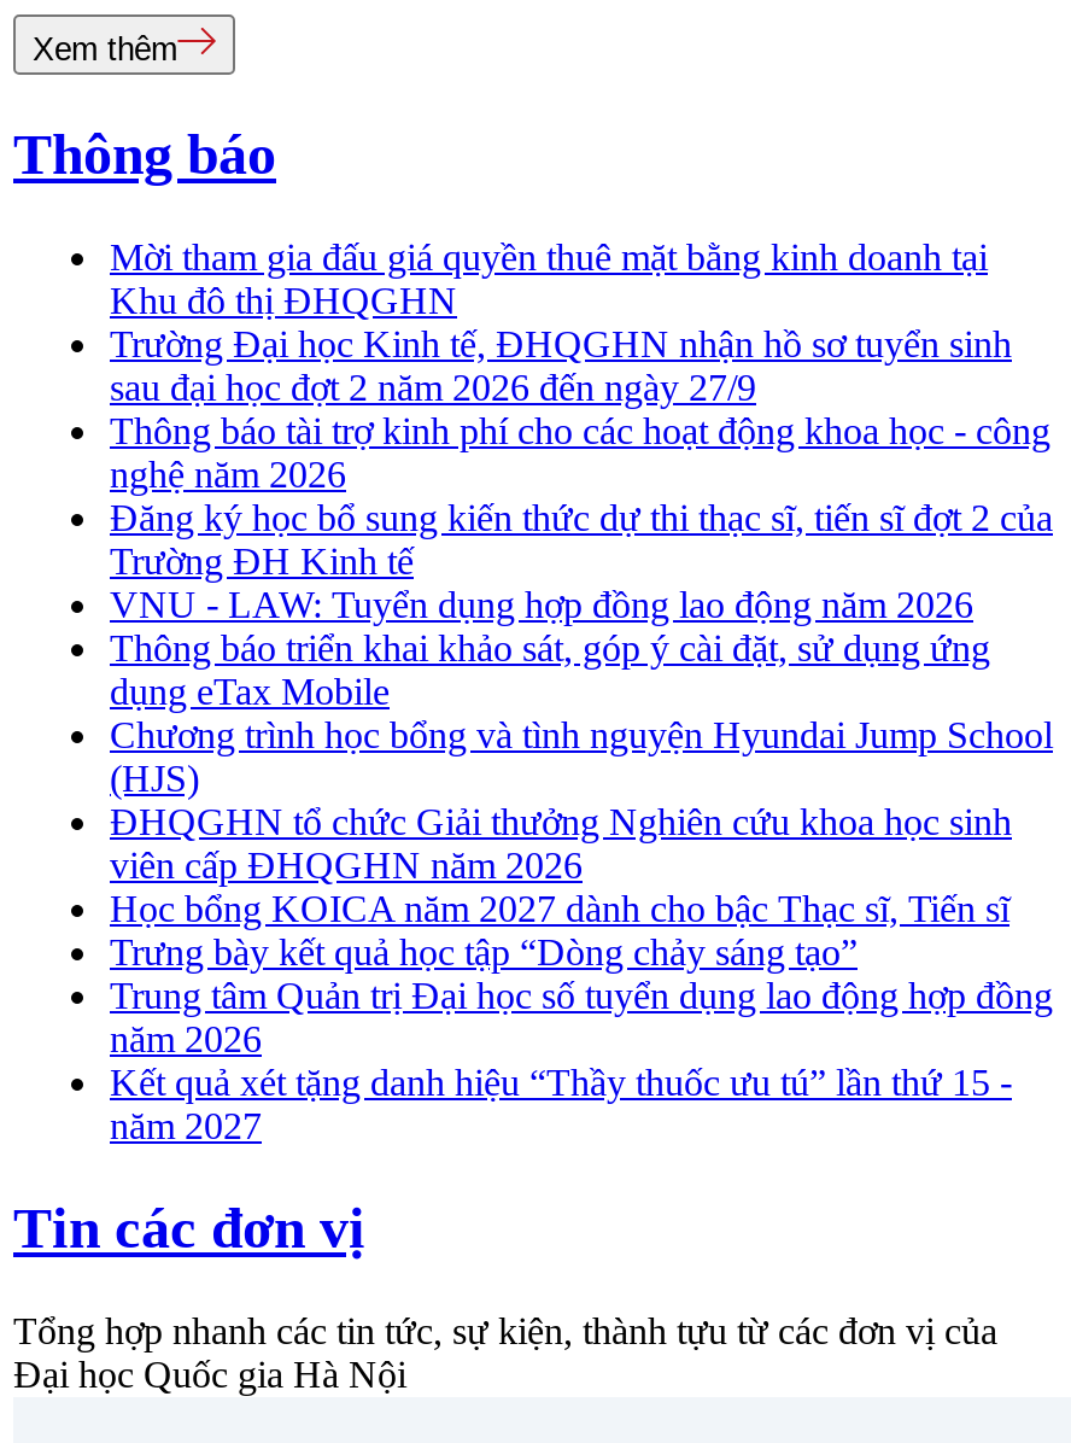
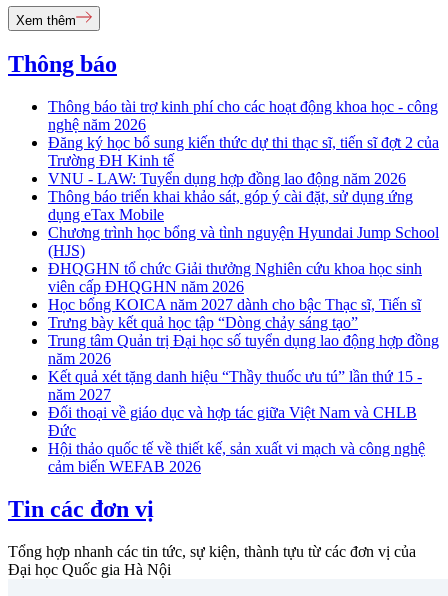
[110,237,1012,408] Mời tham gia đấu giá quyền thuê mặt bằng kinh doanh tại | Khu đô thị ĐHQGHN | Trường Đại học Kinh tế, ĐHQGHN nhận hồ sơ tuyển sinh | sau đại học đợt 2 năm 2026 đến ngày 27/9 -> none
moved [110,411,1053,1147] -> [48,98,439,403]: Thông báo tài trợ kinh phí cho các hoạt động khoa học - công | nghệ năm 2026 | Đăng ký học bổ sung kiến thức dự thi thạc sĩ, tiến sĩ đợt 2 của | ... | Kết quả xét tặng danh hiệu “Thầy thuốc ưu tú” lần thứ 15 - | năm 2027
none -> [48,404,425,475] Đối thoại về giáo dục và hợp tác giữa Việt Nam và CHLB | Đức | Hội thảo quốc tế về thiết kế, sản xuất vi mạch và công nghệ | cảm biến WEFAB 2026

